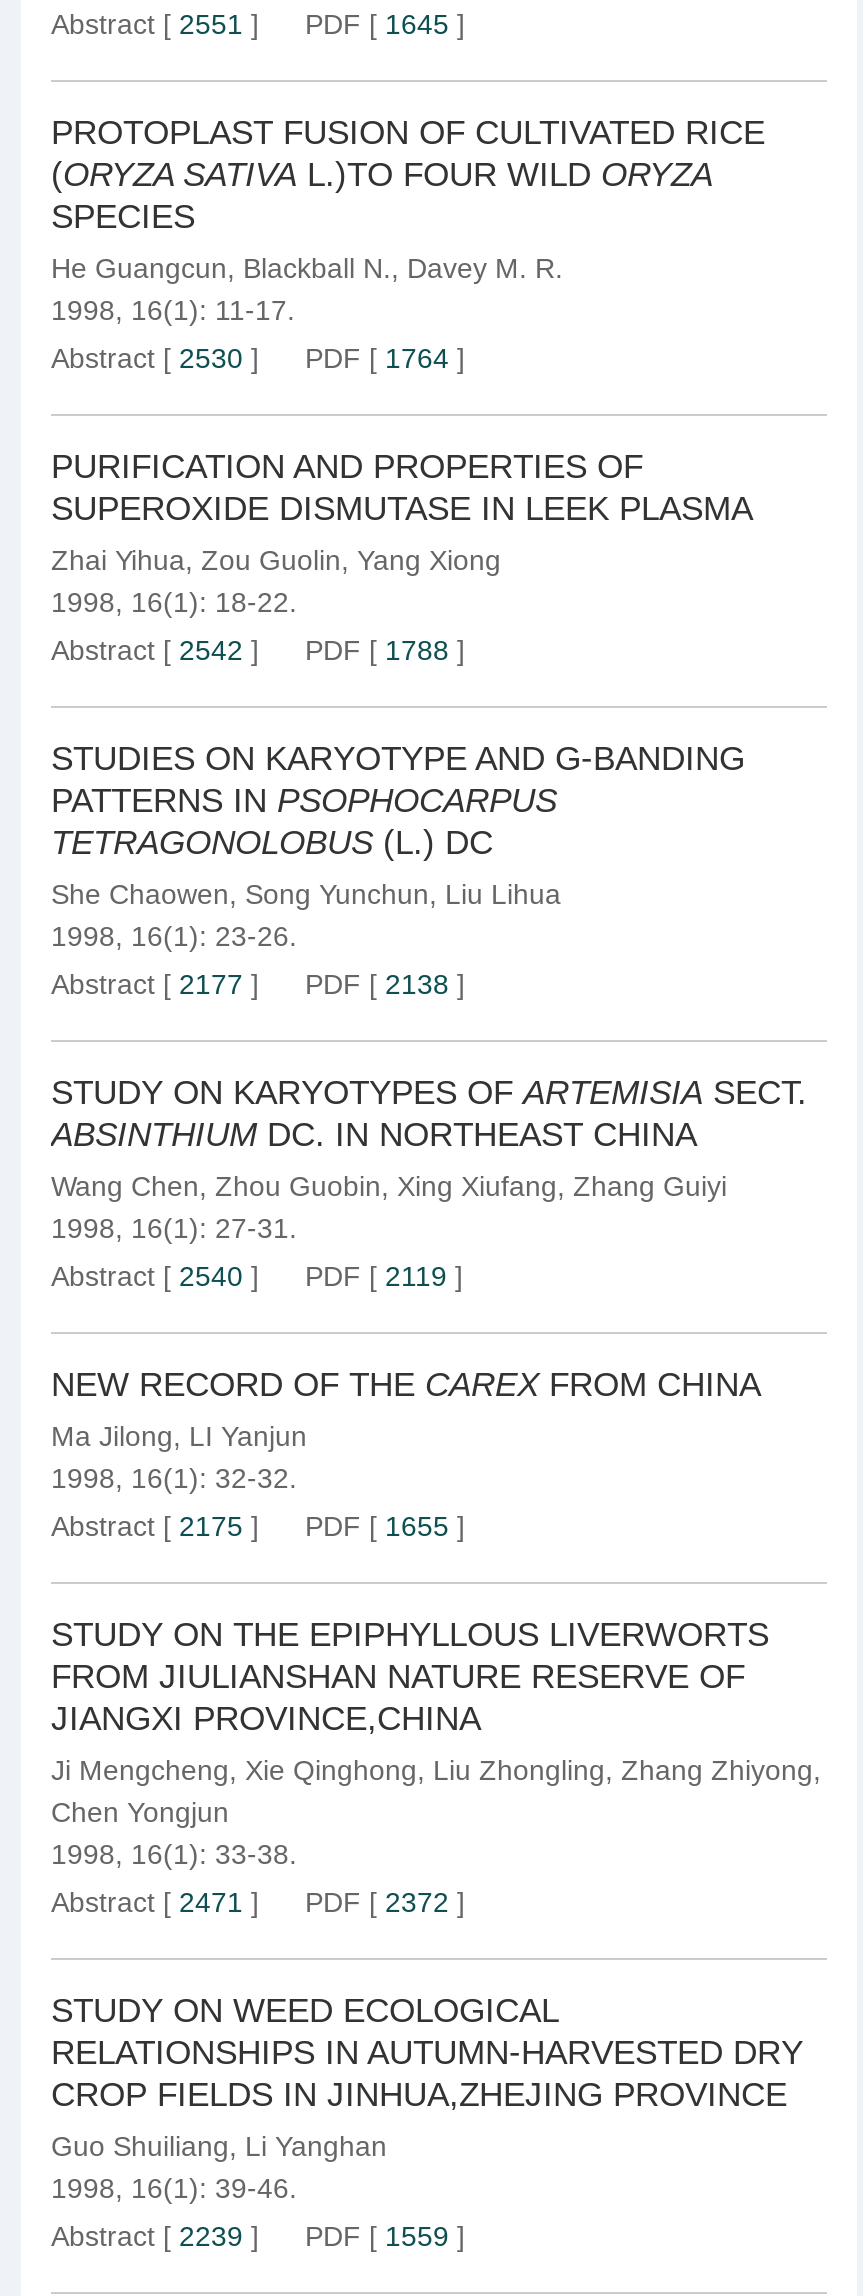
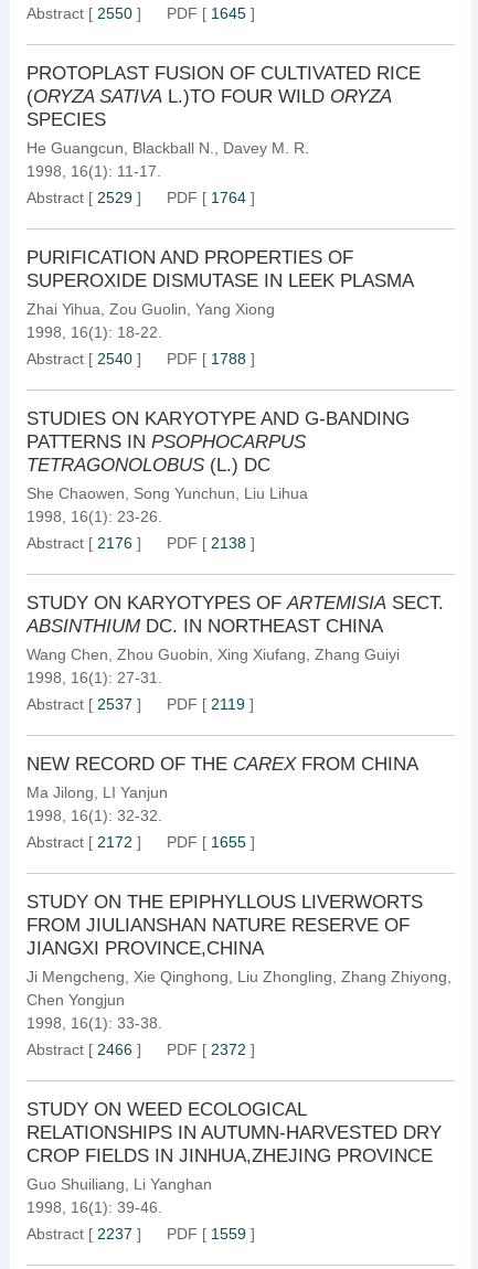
[51,8,465,40] Abstract [2551] PDF [1645] -> [26,4,255,22] Abstract [2550] PDF [1645]
[51,342,465,374] Abstract [2530] PDF [1764] -> [26,189,255,206] Abstract [2529] PDF [1764]
[51,634,465,666] Abstract [2542] PDF [1788] -> [26,350,255,367] Abstract [2540] PDF [1788]
[51,968,465,1000] Abstract [2177] PDF [2138] -> [26,534,255,552] Abstract [2176] PDF [2138]
[51,1260,463,1292] Abstract [2540] PDF [2119] -> [26,695,254,713] Abstract [2537] PDF [2119]
[51,1510,465,1542] Abstract [2175] PDF [1655] -> [26,833,255,851] Abstract [2172] PDF [1655]
[51,1886,465,1918] Abstract [2471] PDF [2372] -> [26,1041,255,1058] Abstract [2466] PDF [2372]
[51,2220,465,2252] Abstract [2239] PDF [1559] -> [26,1225,255,1243] Abstract [2237] PDF [1559]

